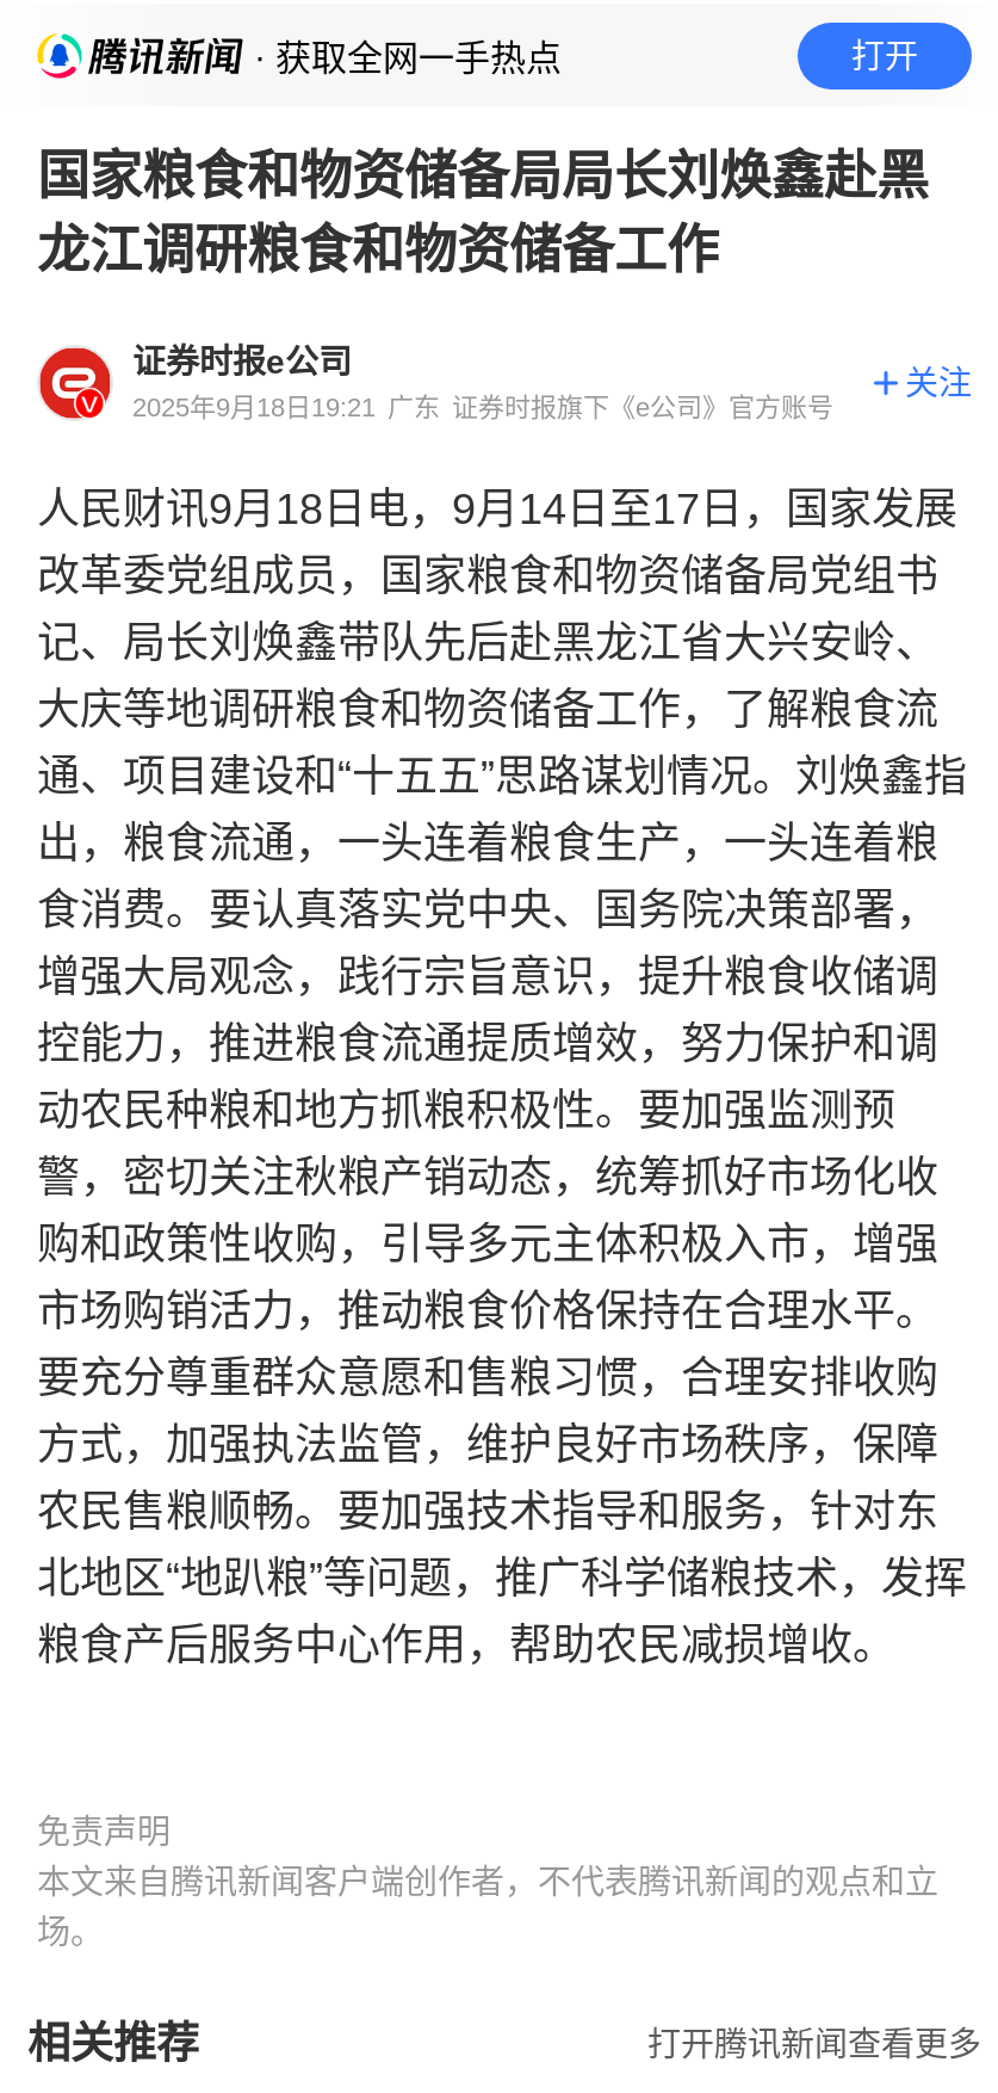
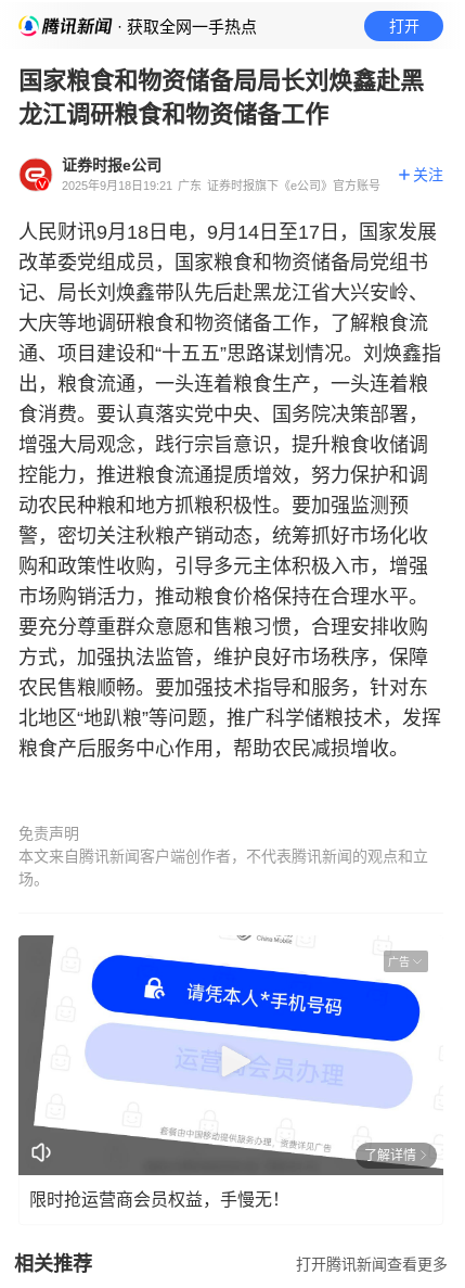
none -> [17,935,444,1176] [image] | 广告
none -> [29,1147,416,1208] 了解详情 | 限时抢运营商会员权益，手慢无！

